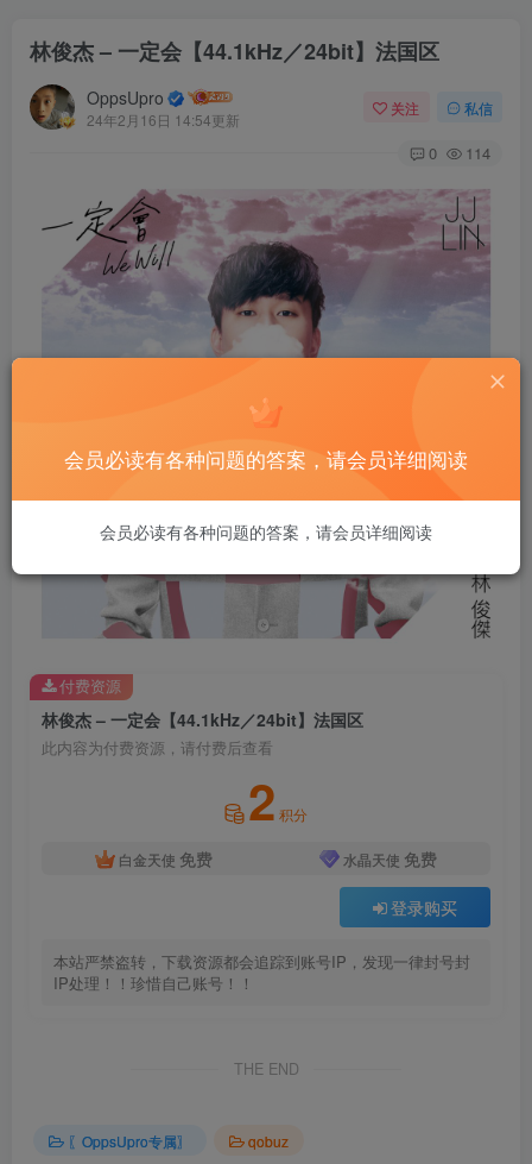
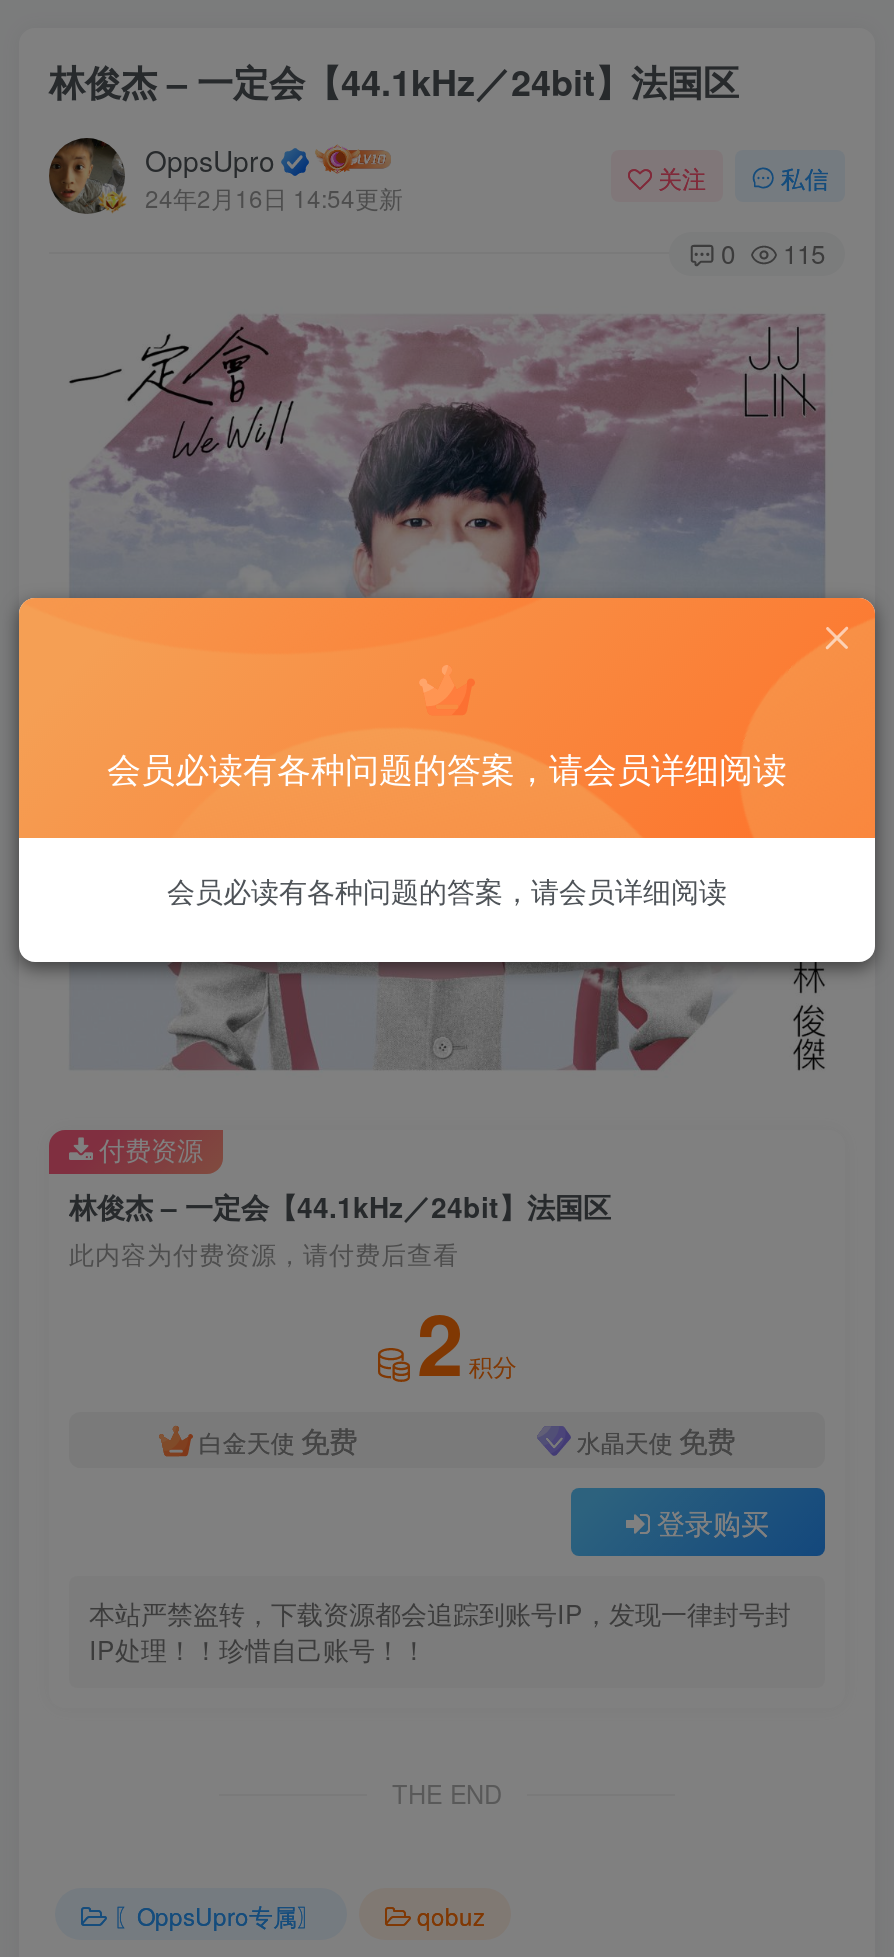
[429,141,490,164] 0 114 -> [721,234,825,272] 0 115

